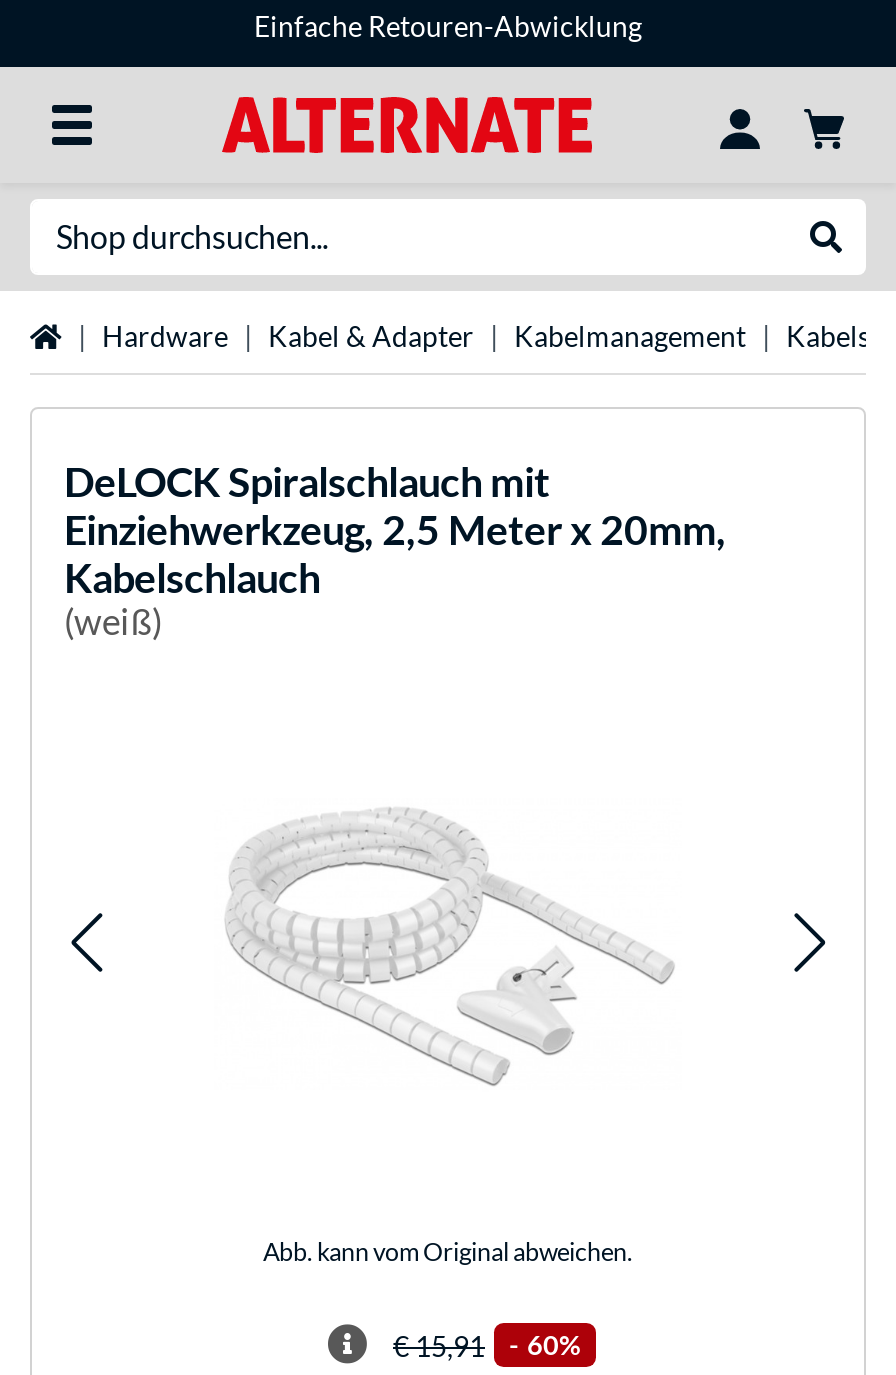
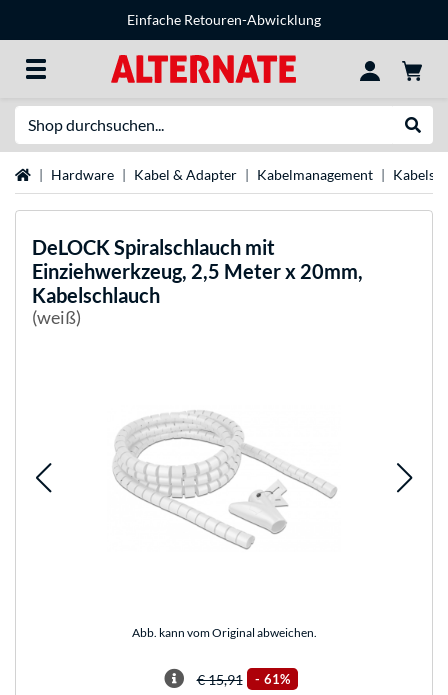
[509,1329,579,1361] - 60% -> [254,671,289,687] - 61%

